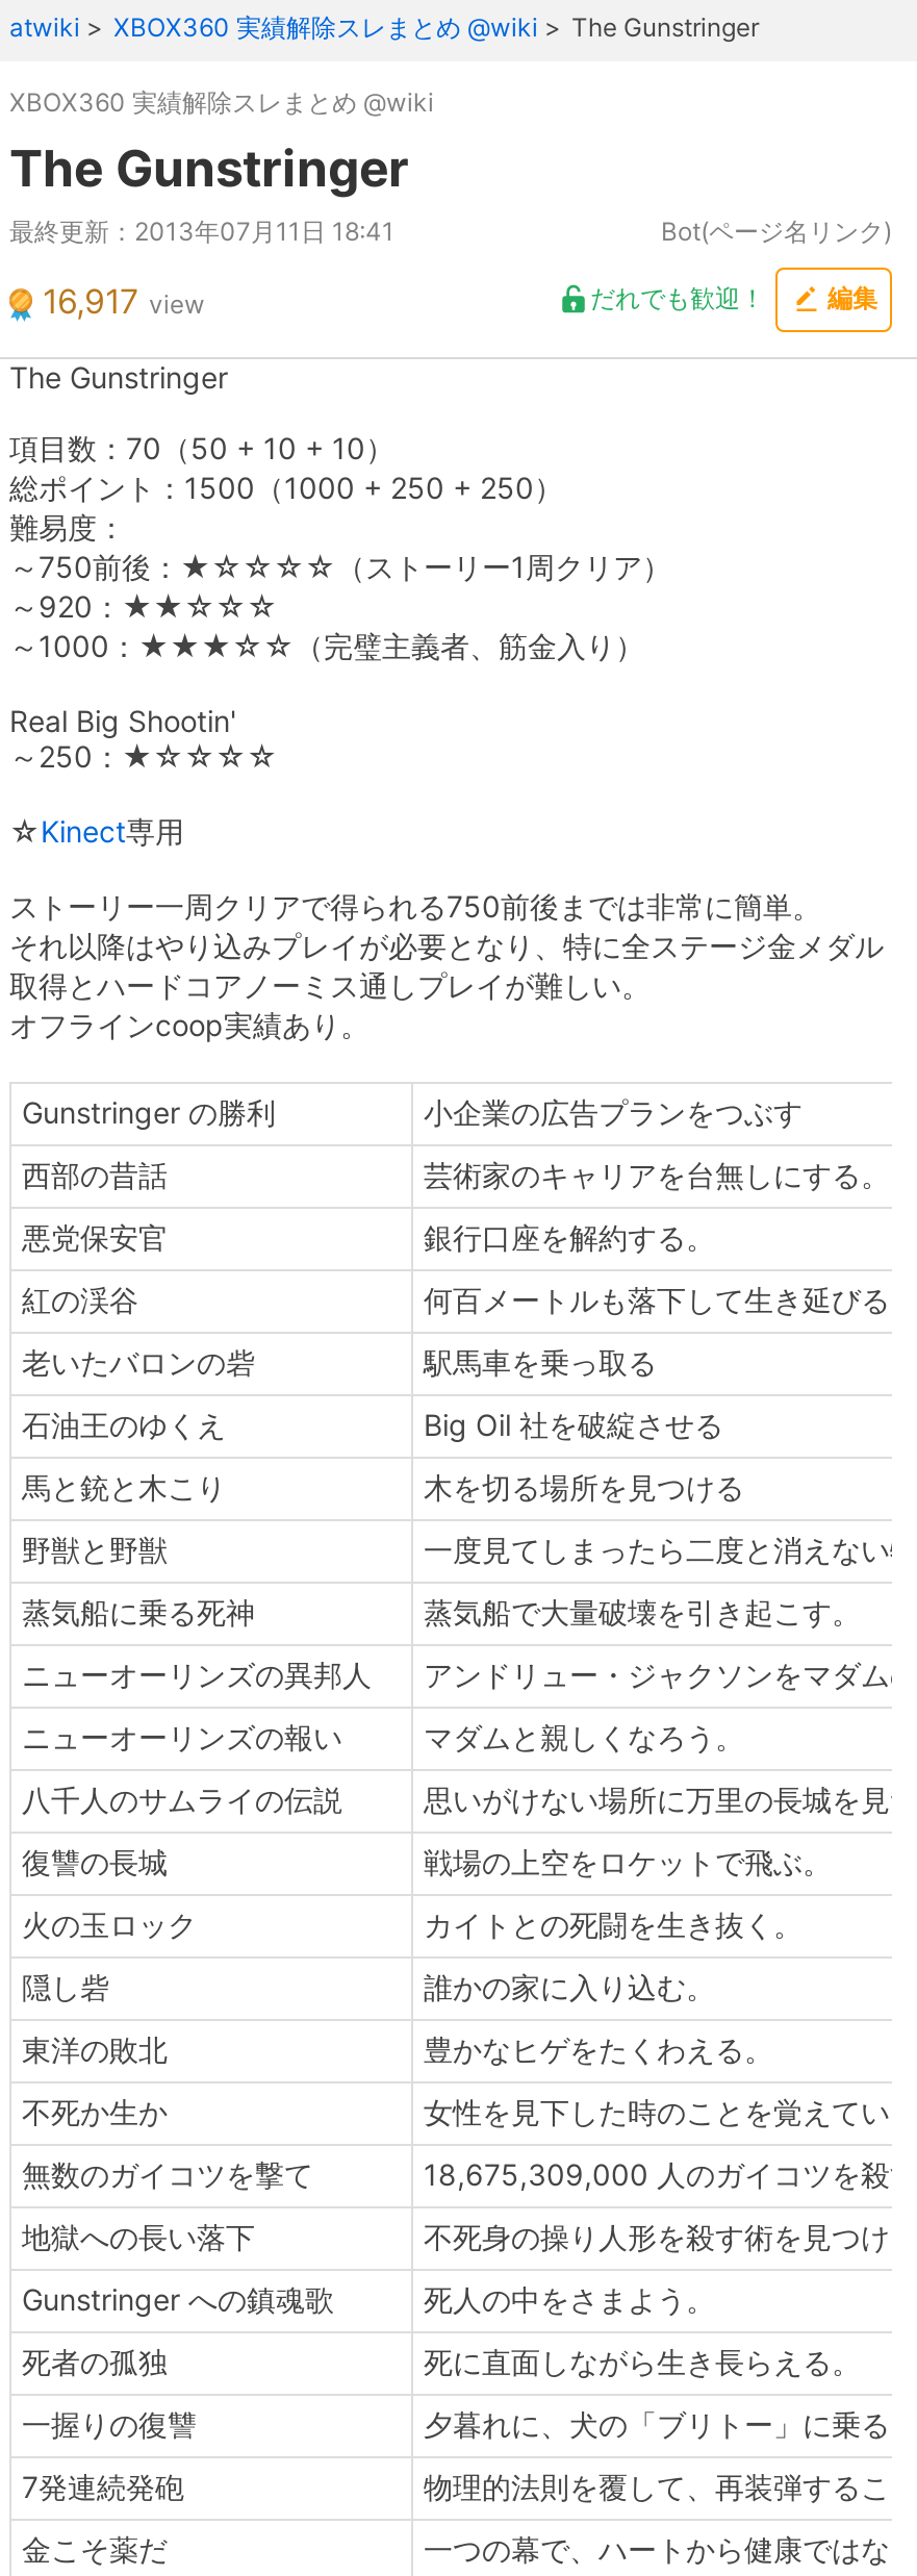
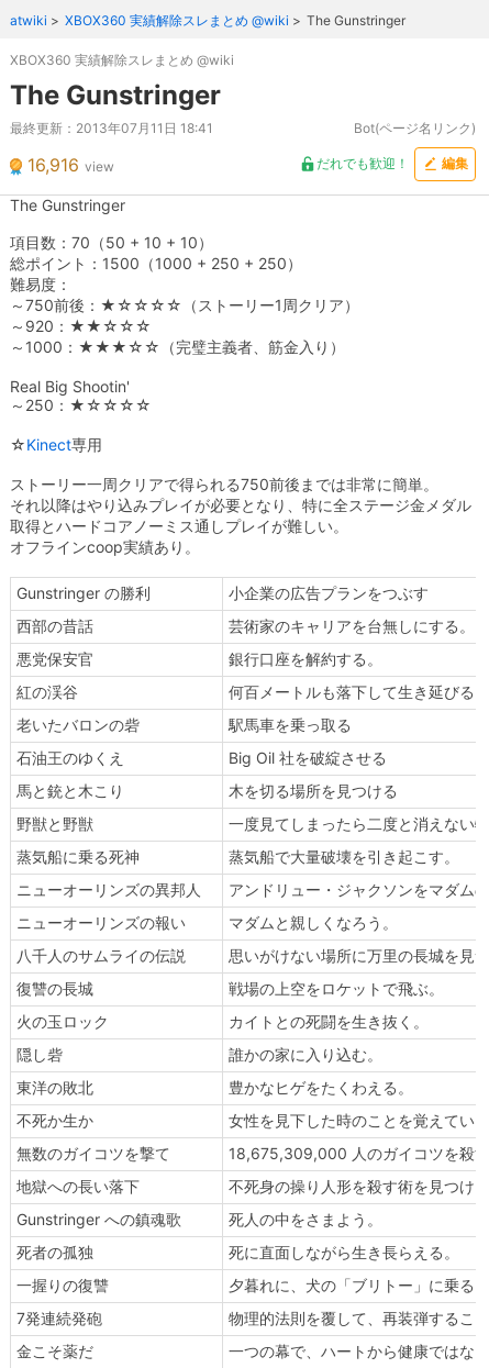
[43,279,205,321] 16,917 view -> [27,153,114,175] 16,916 view

